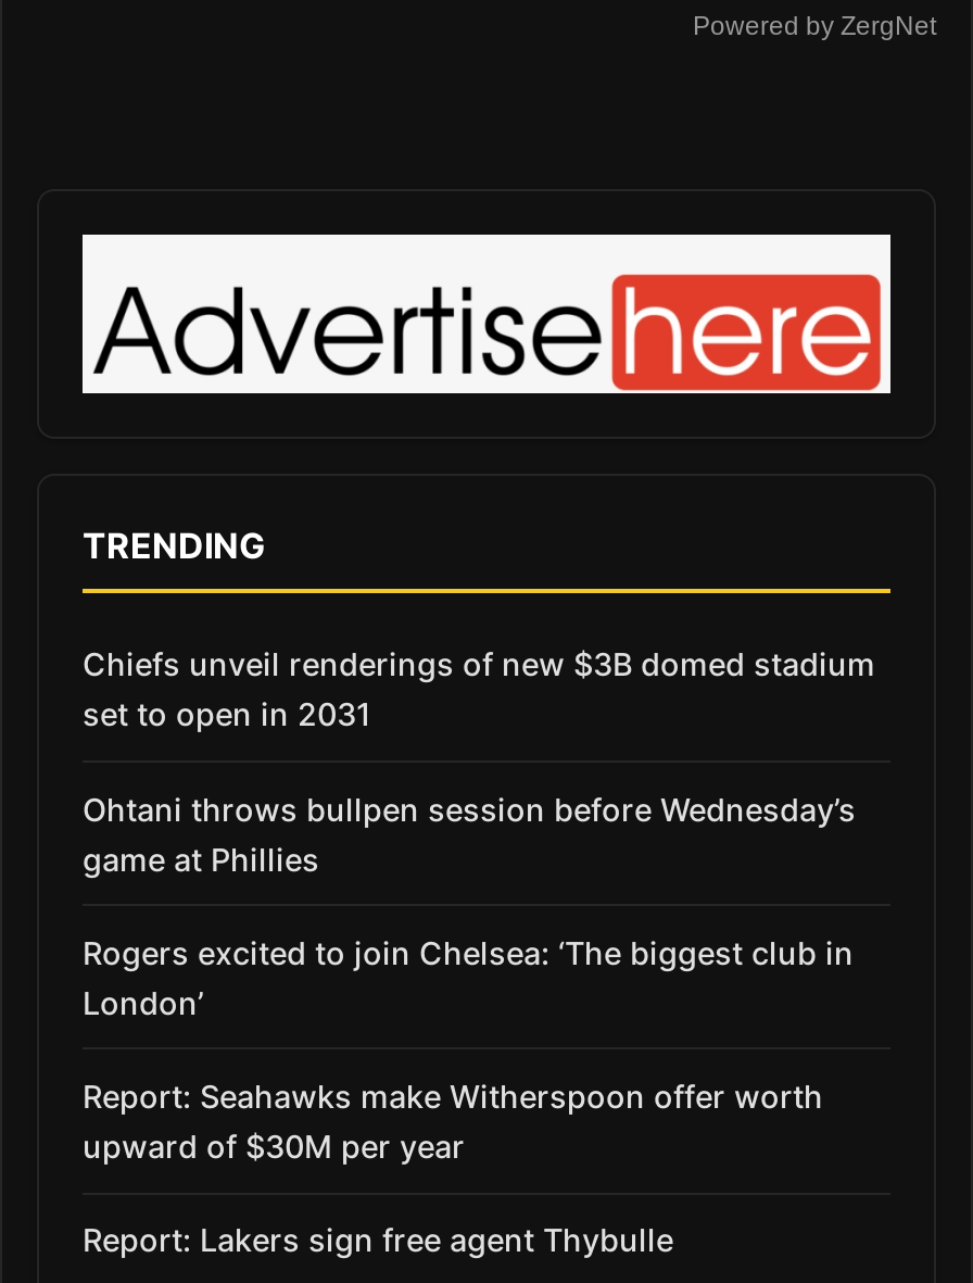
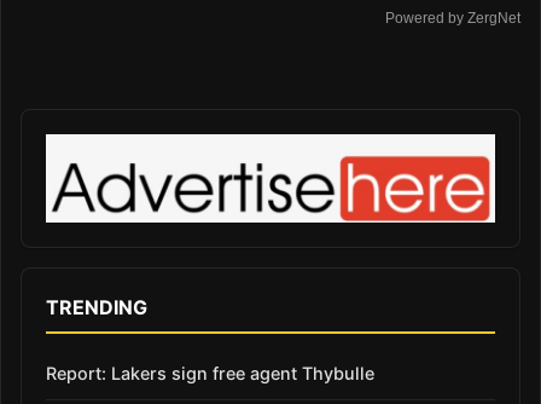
[83,646,875,1164] Chiefs unveil renderings of new $3B domed stadium | set to open in 2031 | Ohtani throws bullpen session before Wednesday’s | game at Phillies | Rogers excited to join Chelsea: ‘The biggest club in | London’ | Report: Seahawks make Witherspoon offer worth | upward of $30M per year -> none

